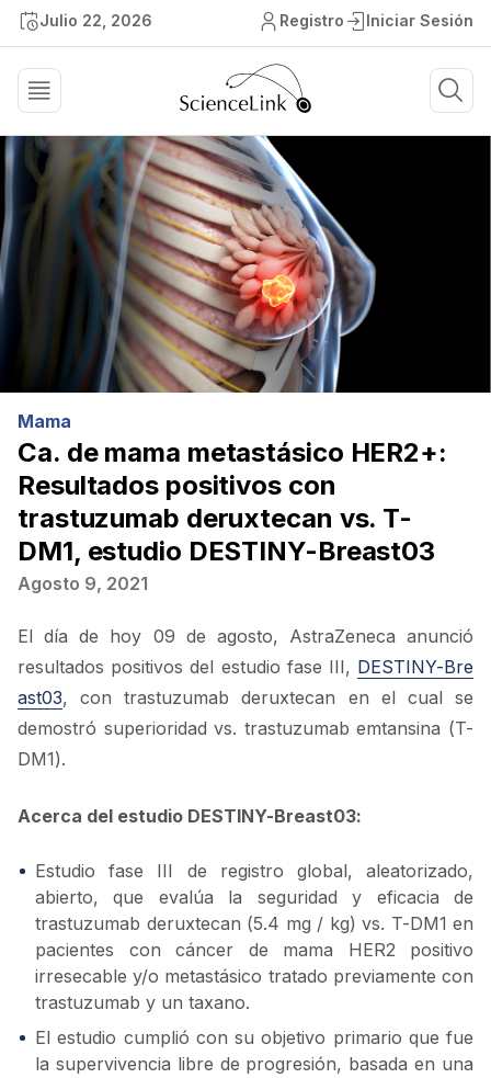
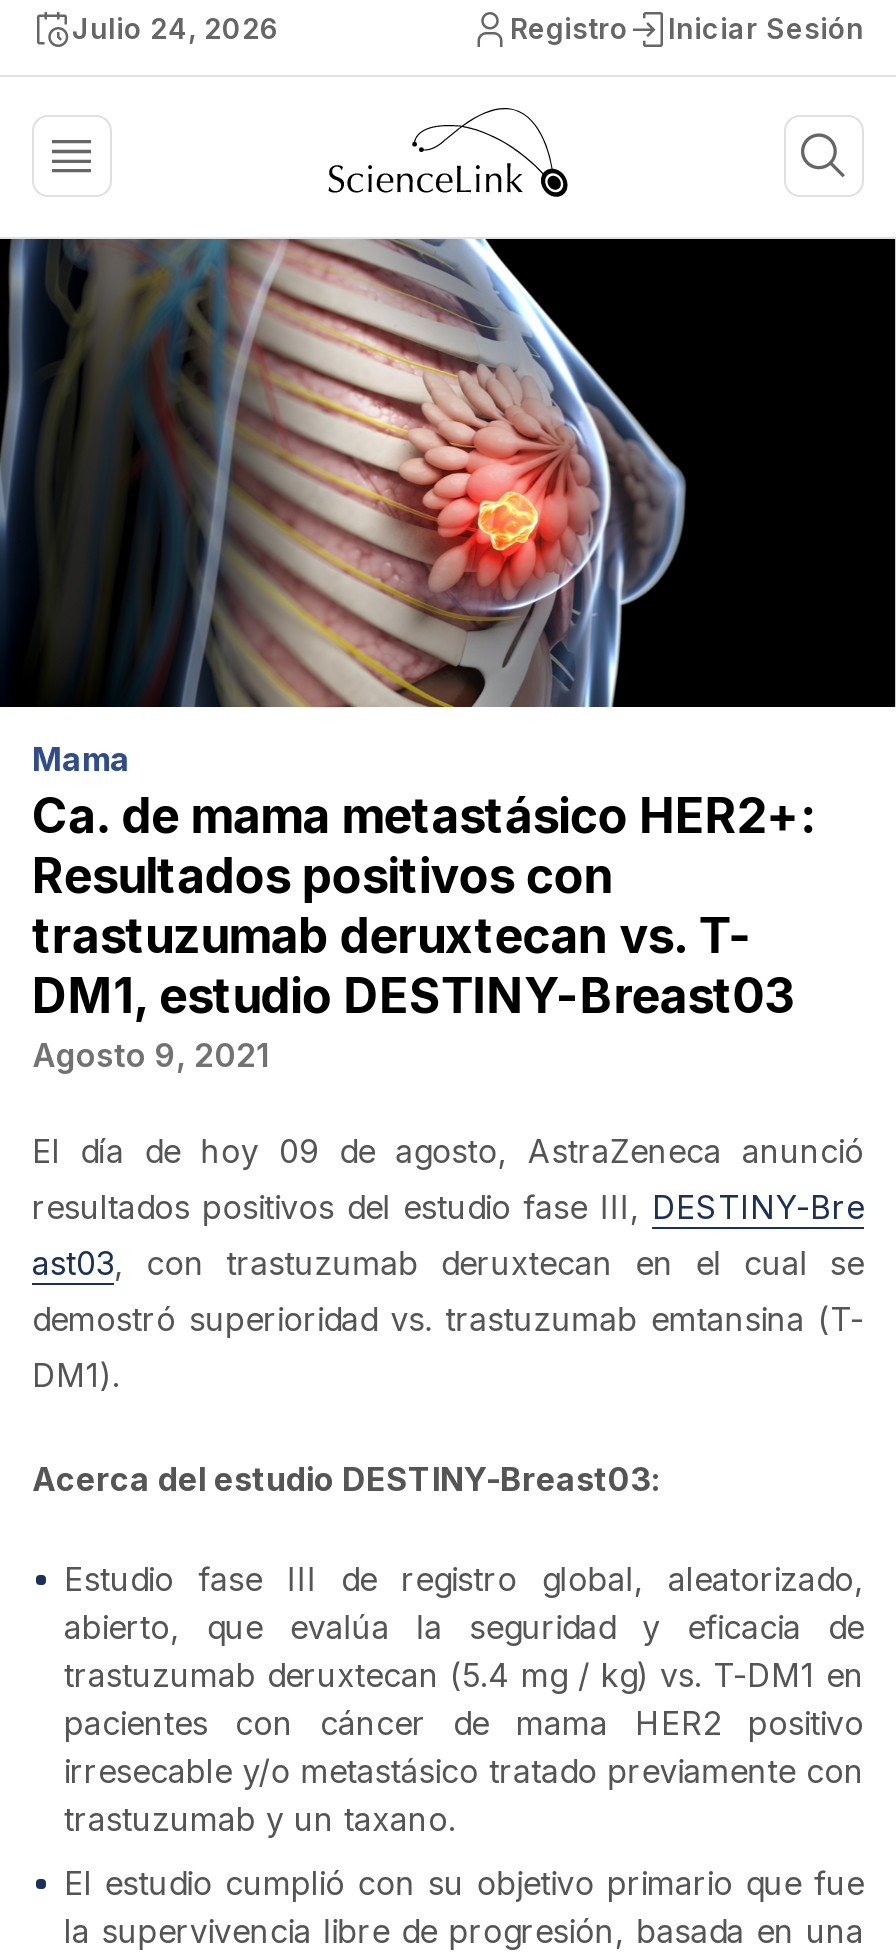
[39,11,152,30] Julio 22, 2026 -> [72,11,280,45] Julio 24, 2026

